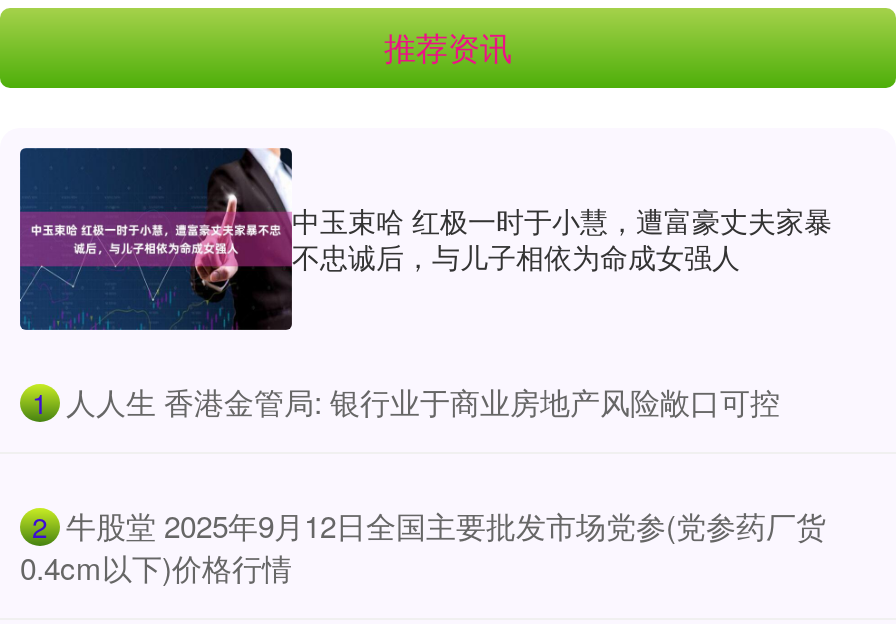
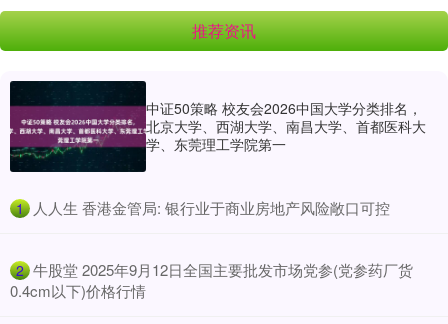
[20,148,832,332] [image] | 中玉束哈 红极一时于小慧，遭富豪丈夫家暴 | 不忠诚后，与儿子相依为命成女强人 -> [10,80,426,172] [image] | 中证50策略 校友会2026中国大学分类排名， | 北京大学、西湖大学、南昌大学、首都医科大 | 学、东莞理工学院第一

